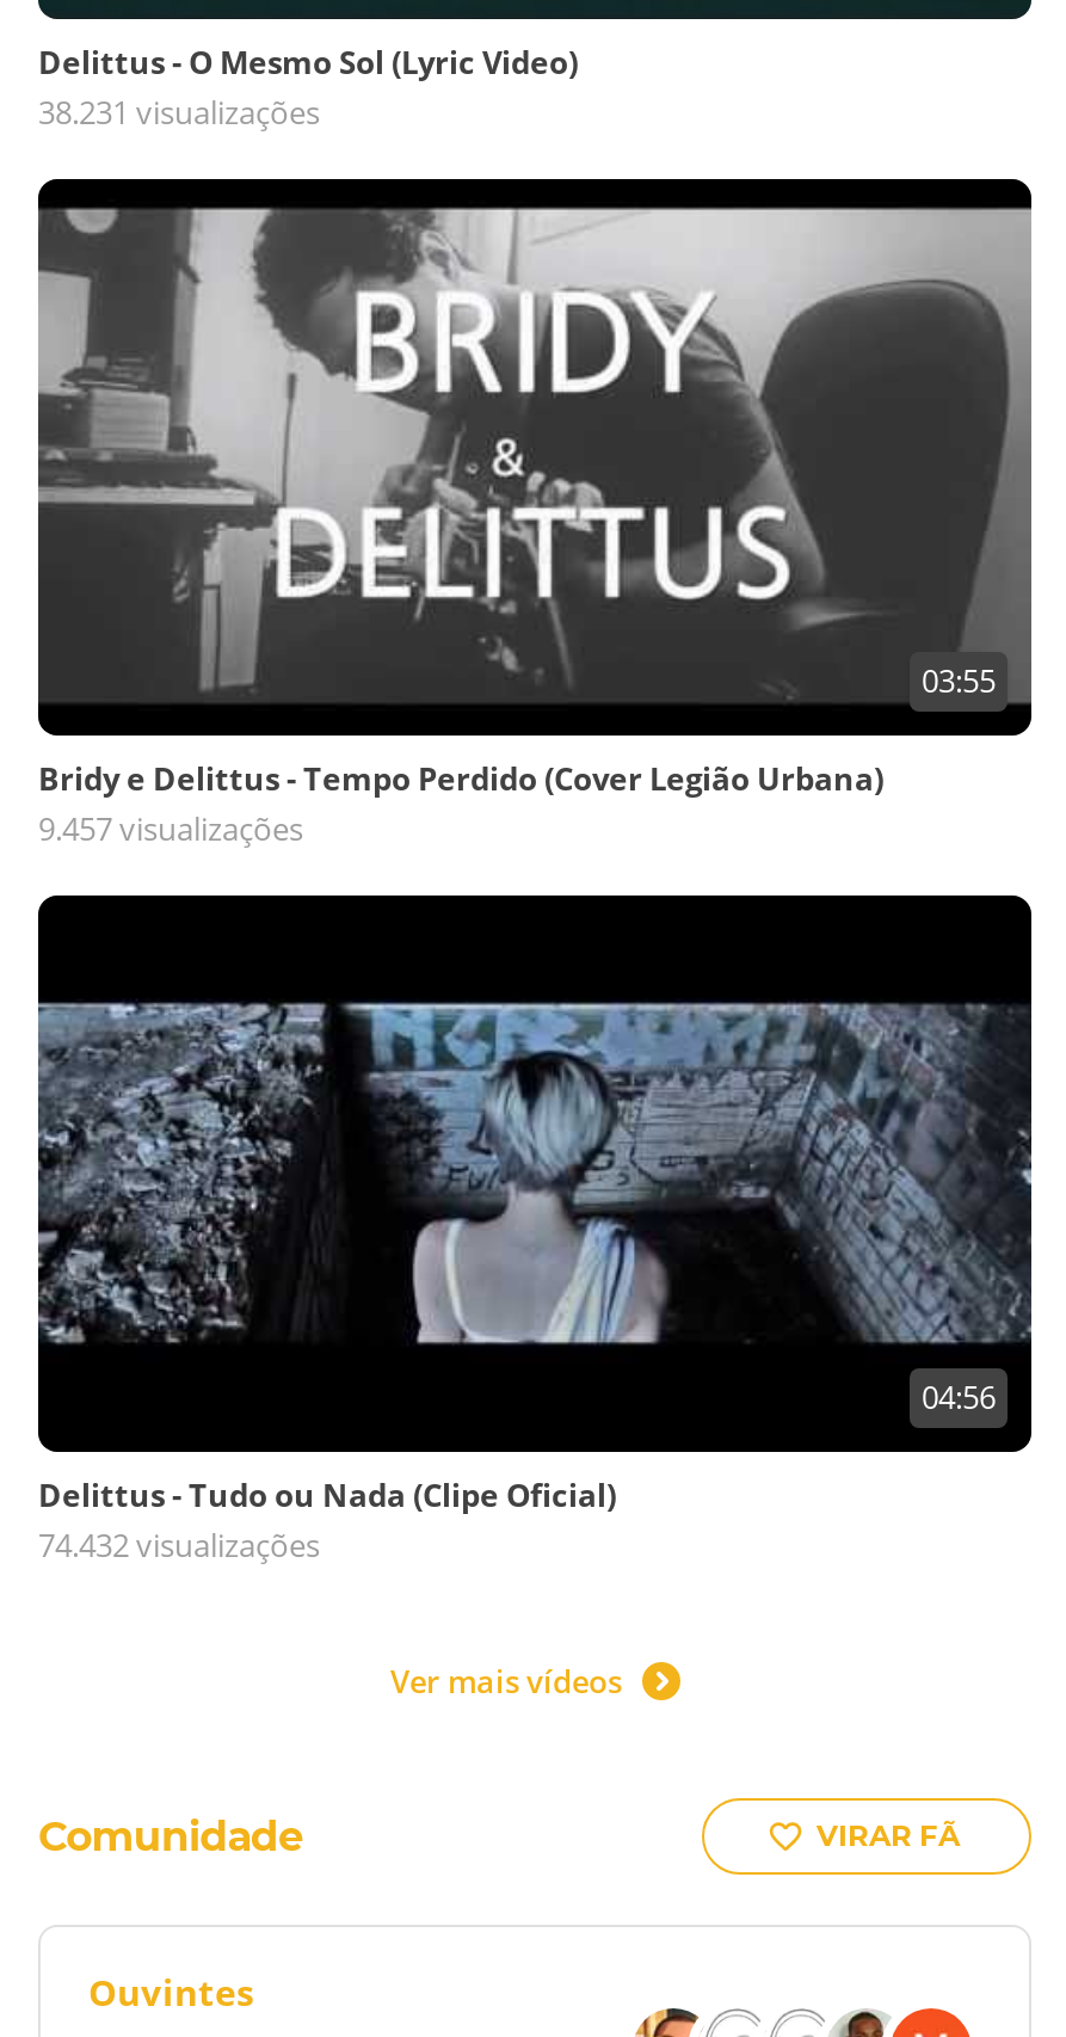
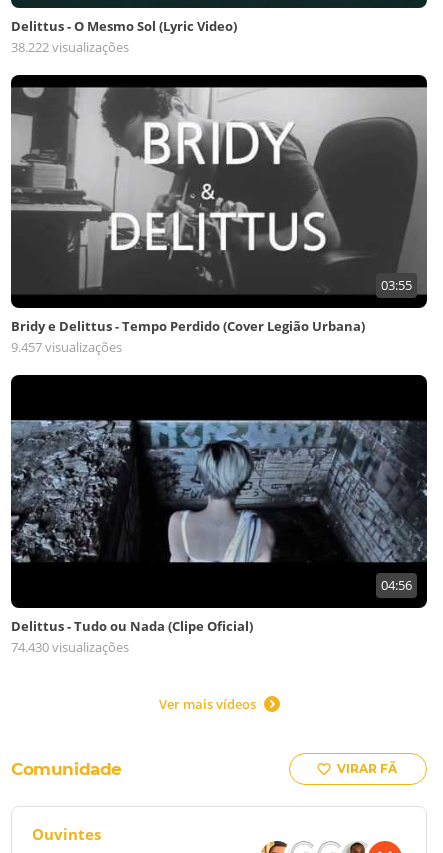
[38,91,320,134] 38.231 visualizações -> [11,38,129,56] 38.222 visualizações
[38,1523,320,1566] 74.432 visualizações -> [11,638,129,656] 74.430 visualizações

